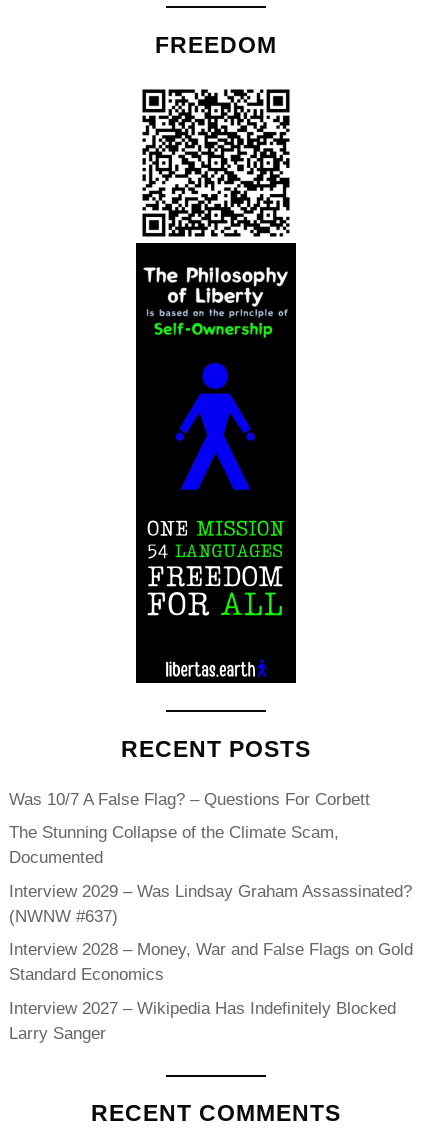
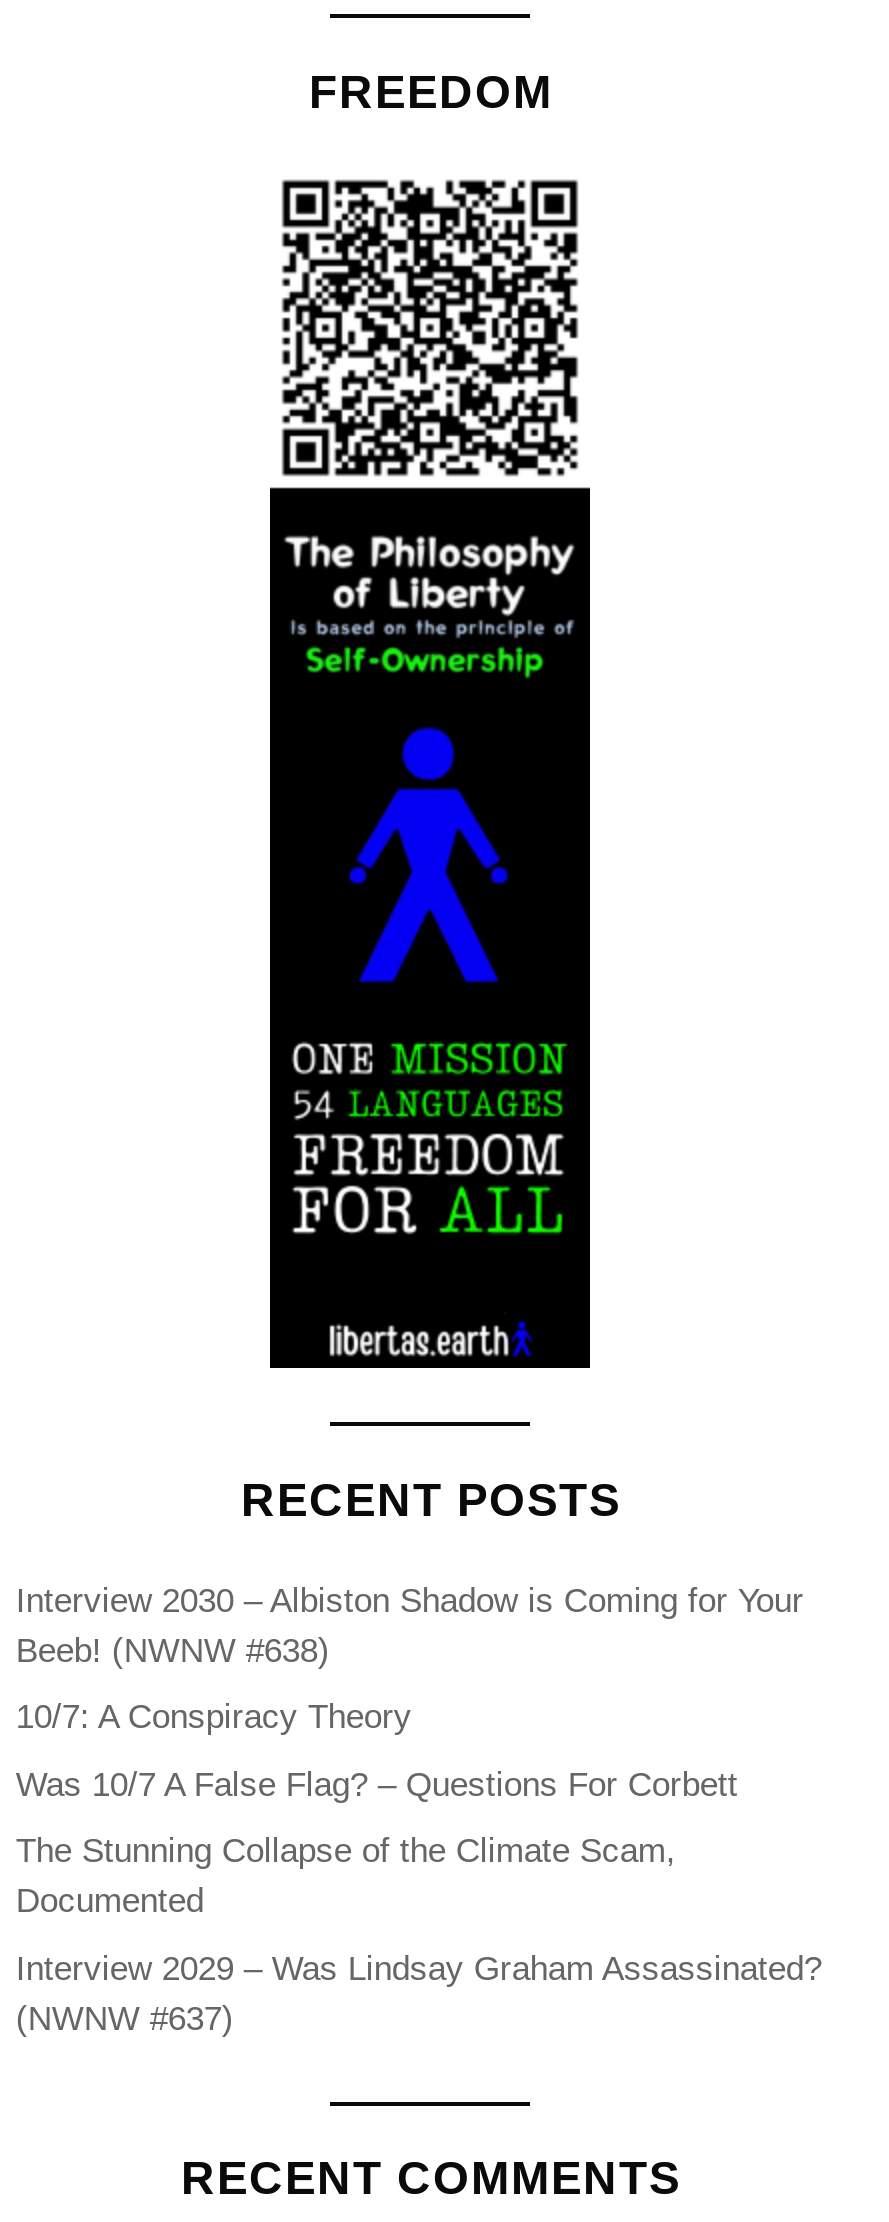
none -> [16,1581,804,1736] Interview 2030 – Albiston Shadow is Coming for Your | Beeb! (NWNW #638) | 10/7: A Conspiracy Theory
moved [9,789,412,925] -> [16,1765,822,2037]: Was 10/7 A False Flag? – Questions For Corbett | The Stunning Collapse of the Climate Scam, | Documented | Interview 2029 – Was Lindsay Graham Assassinated? | (NWNW #637)
[9,940,413,1042] Interview 2028 – Money, War and False Flags on Gold | Standard Economics | Interview 2027 – Wikipedia Has Indefinitely Blocked | Larry Sanger -> none

